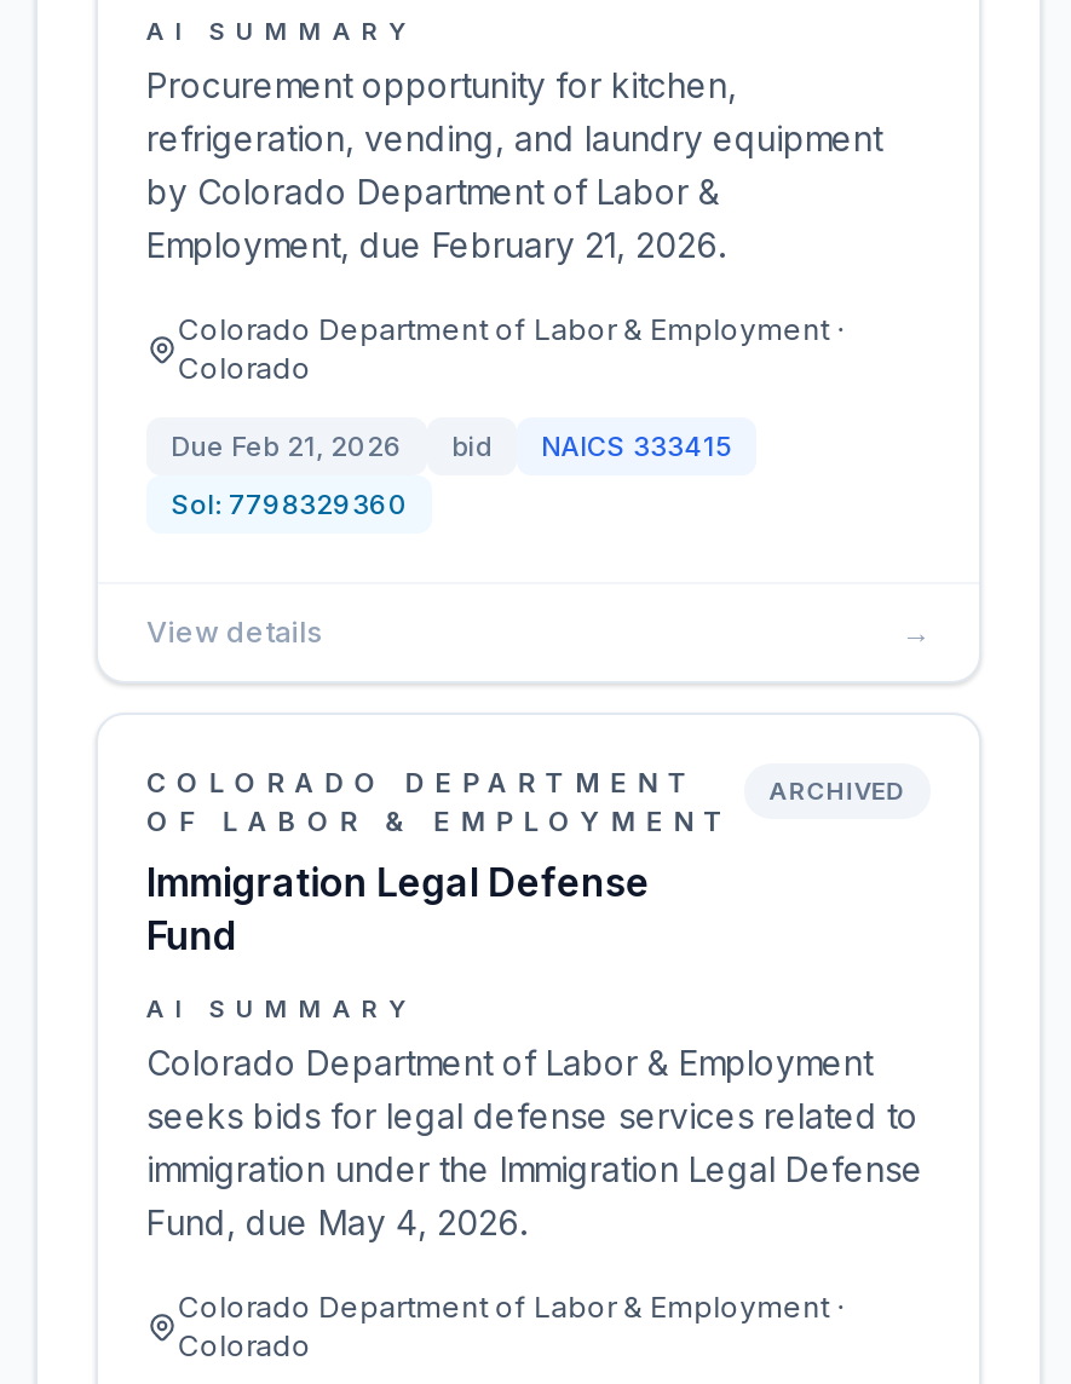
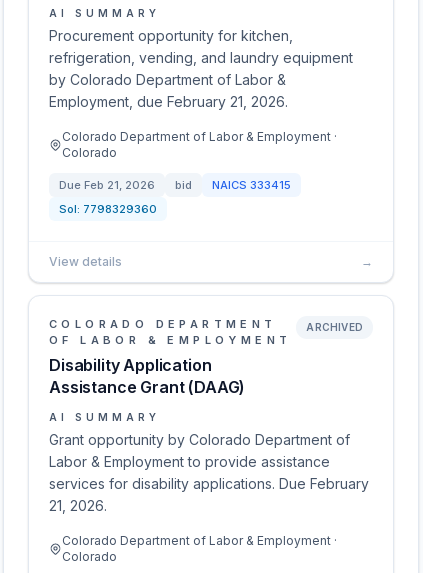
[146,858,650,959] Immigration Legal Defense | Fund -> [49,355,245,397] Disability Application | Assistance Grant (DAAG)
[146,1042,923,1242] Colorado Department of Labor & Employment | seeks bids for legal defense services related to | immigration under the Immigration Legal Defense | Fund, due May 4, 2026. -> [49,431,369,514] Grant opportunity by Colorado Department of | Labor & Employment to provide assistance | services for disability applications. Due February | 21, 2026.

